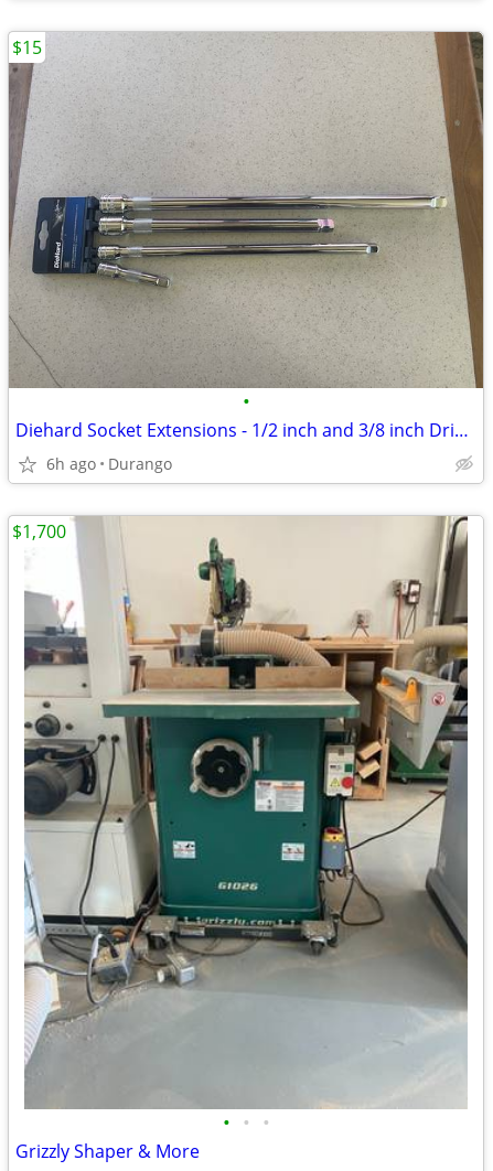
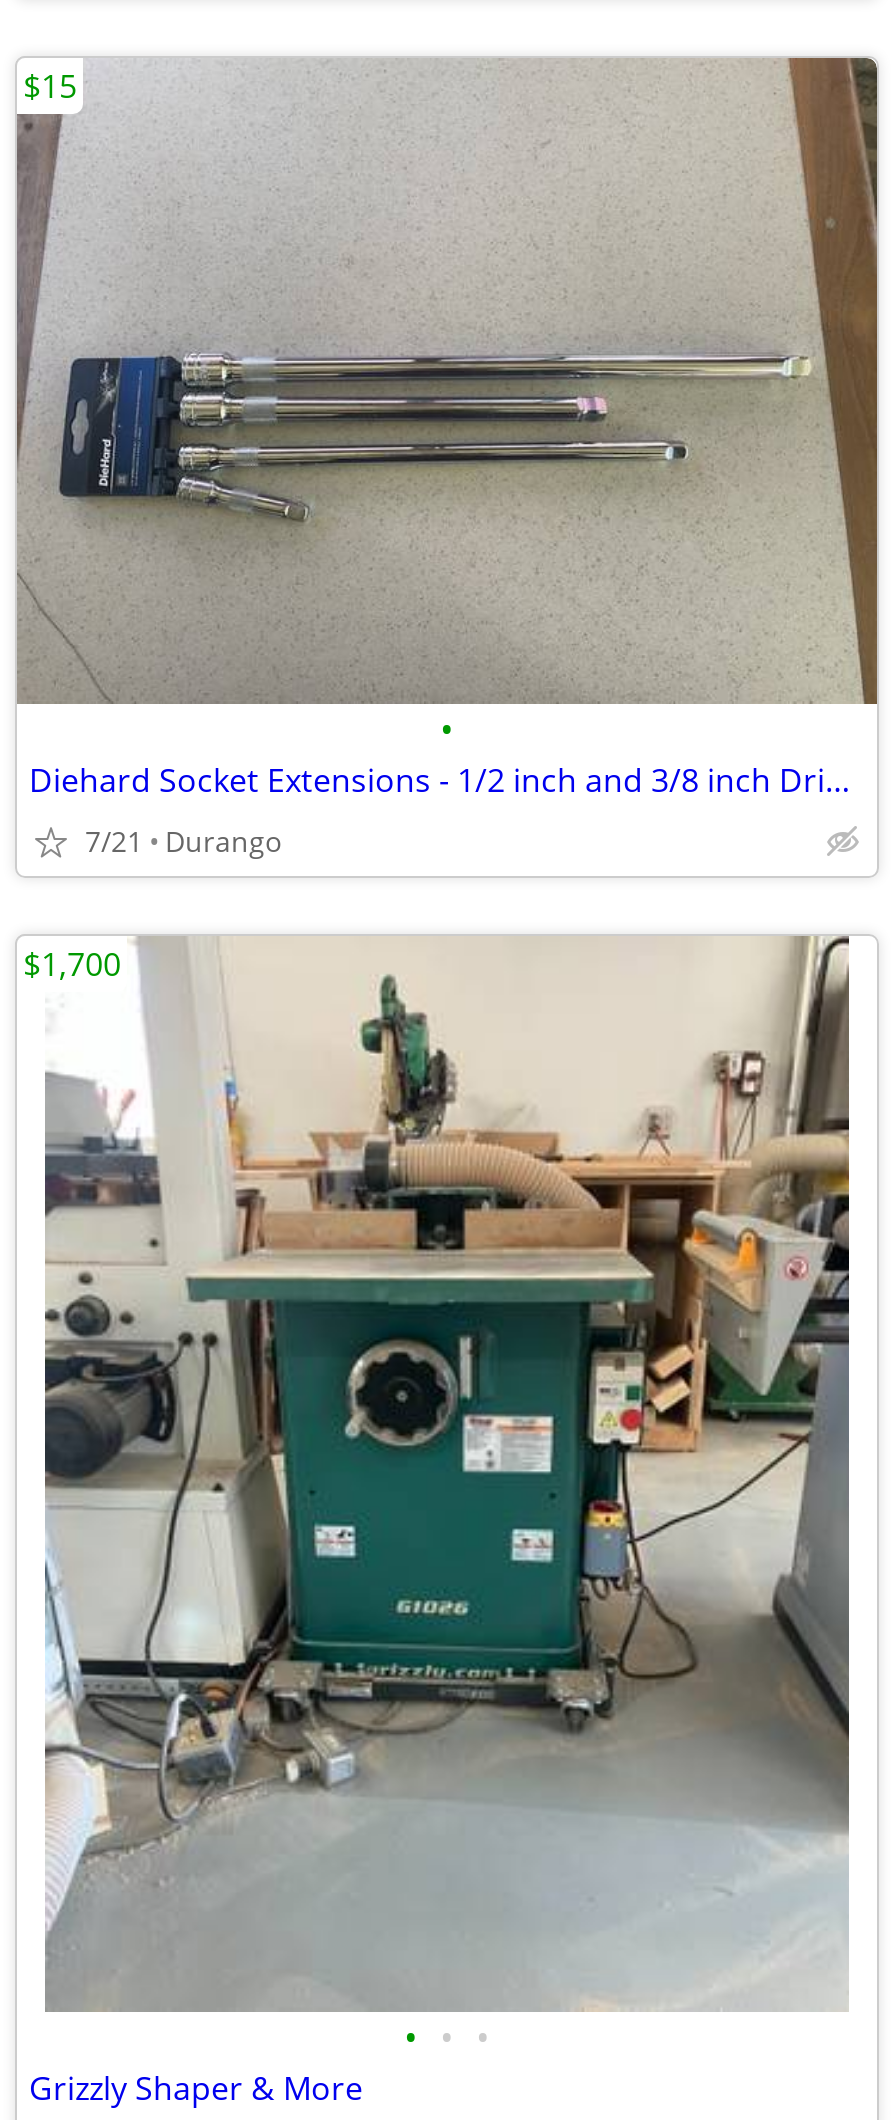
[46,453,172,474] 6h ago Durango -> [85,822,281,860] 7/21 Durango

